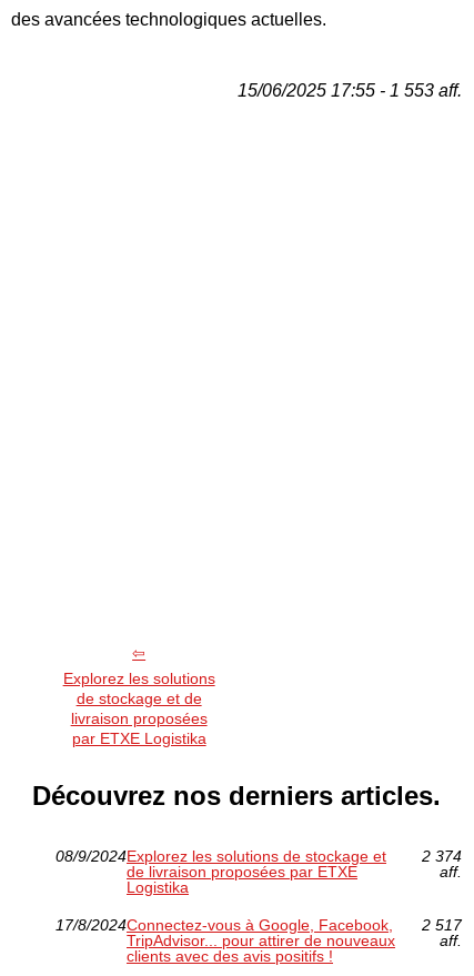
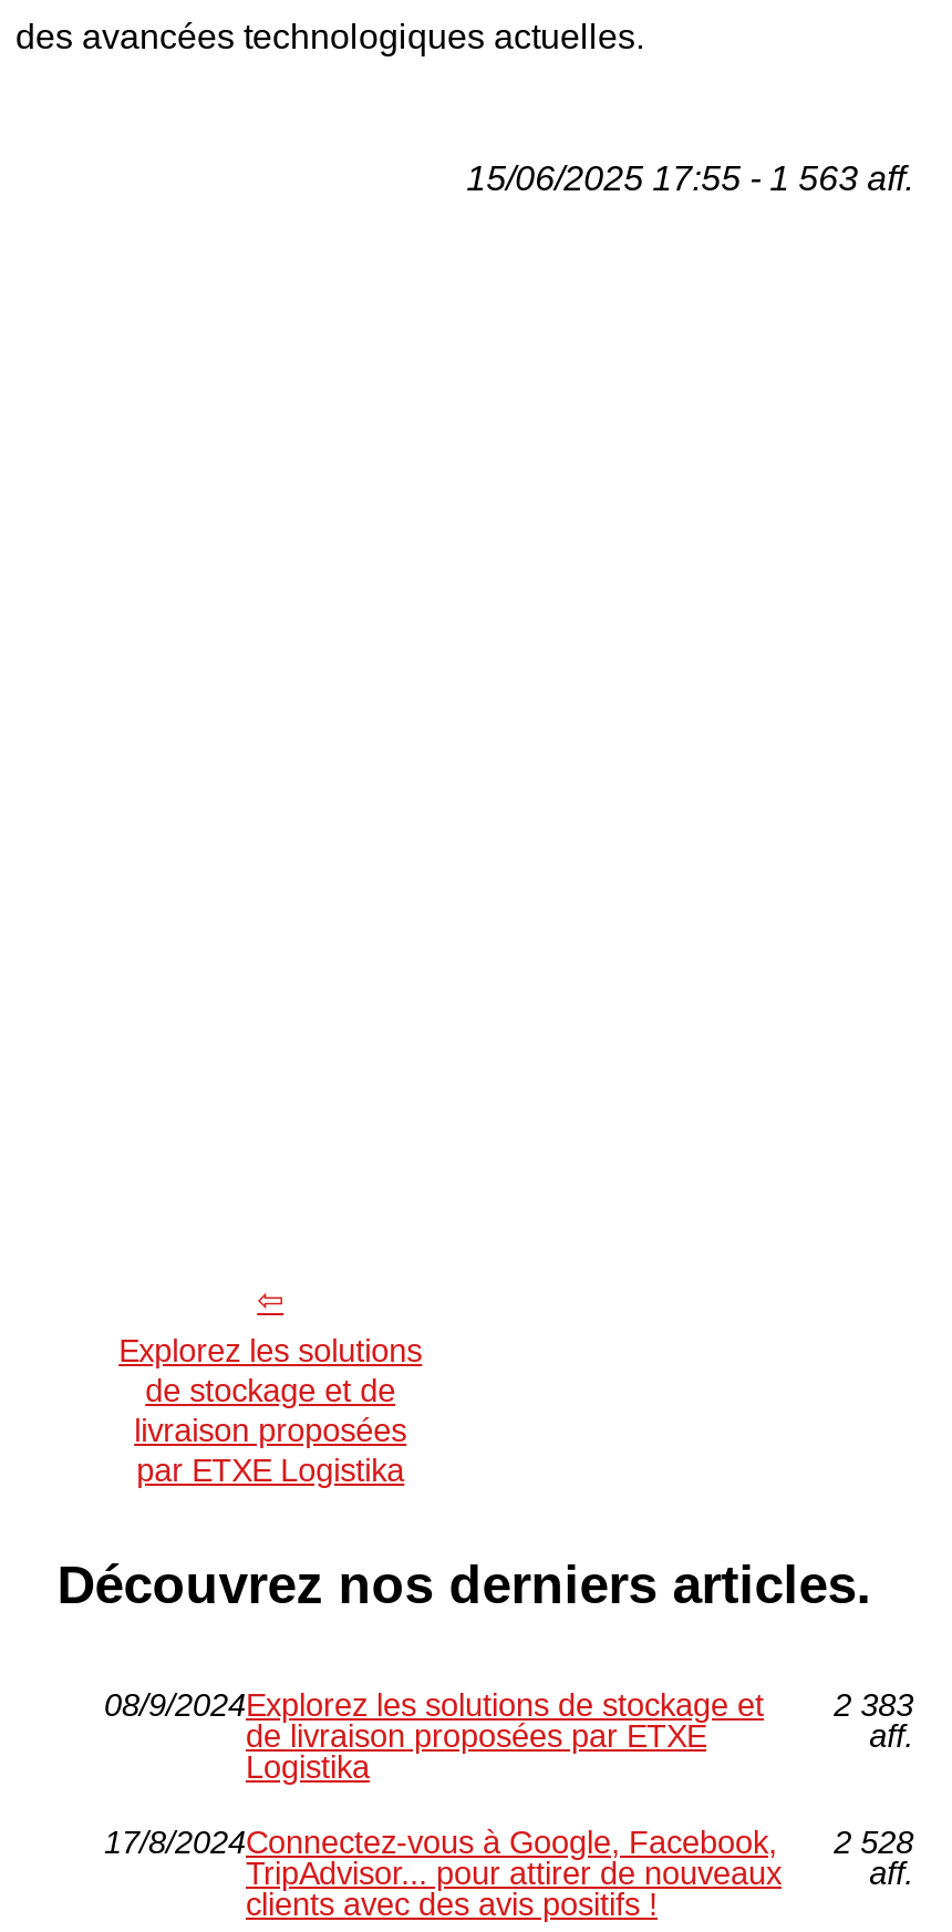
[237,81,461,100] 15/06/2025 17:55 - 1 553 aff. -> [466,160,913,198] 15/06/2025 17:55 - 1 563 aff.
[56,847,461,865] 08/9/2024Explorez les solutions de stockage et 2 374 -> [104,1686,913,1722] 08/9/2024Explorez les solutions de stockage et 2 383
[56,916,461,933] 17/8/2024Connectez-vous à Google, Facebook, 2 517 -> [104,1824,913,1859] 17/8/2024Connectez-vous à Google, Facebook, 2 528

